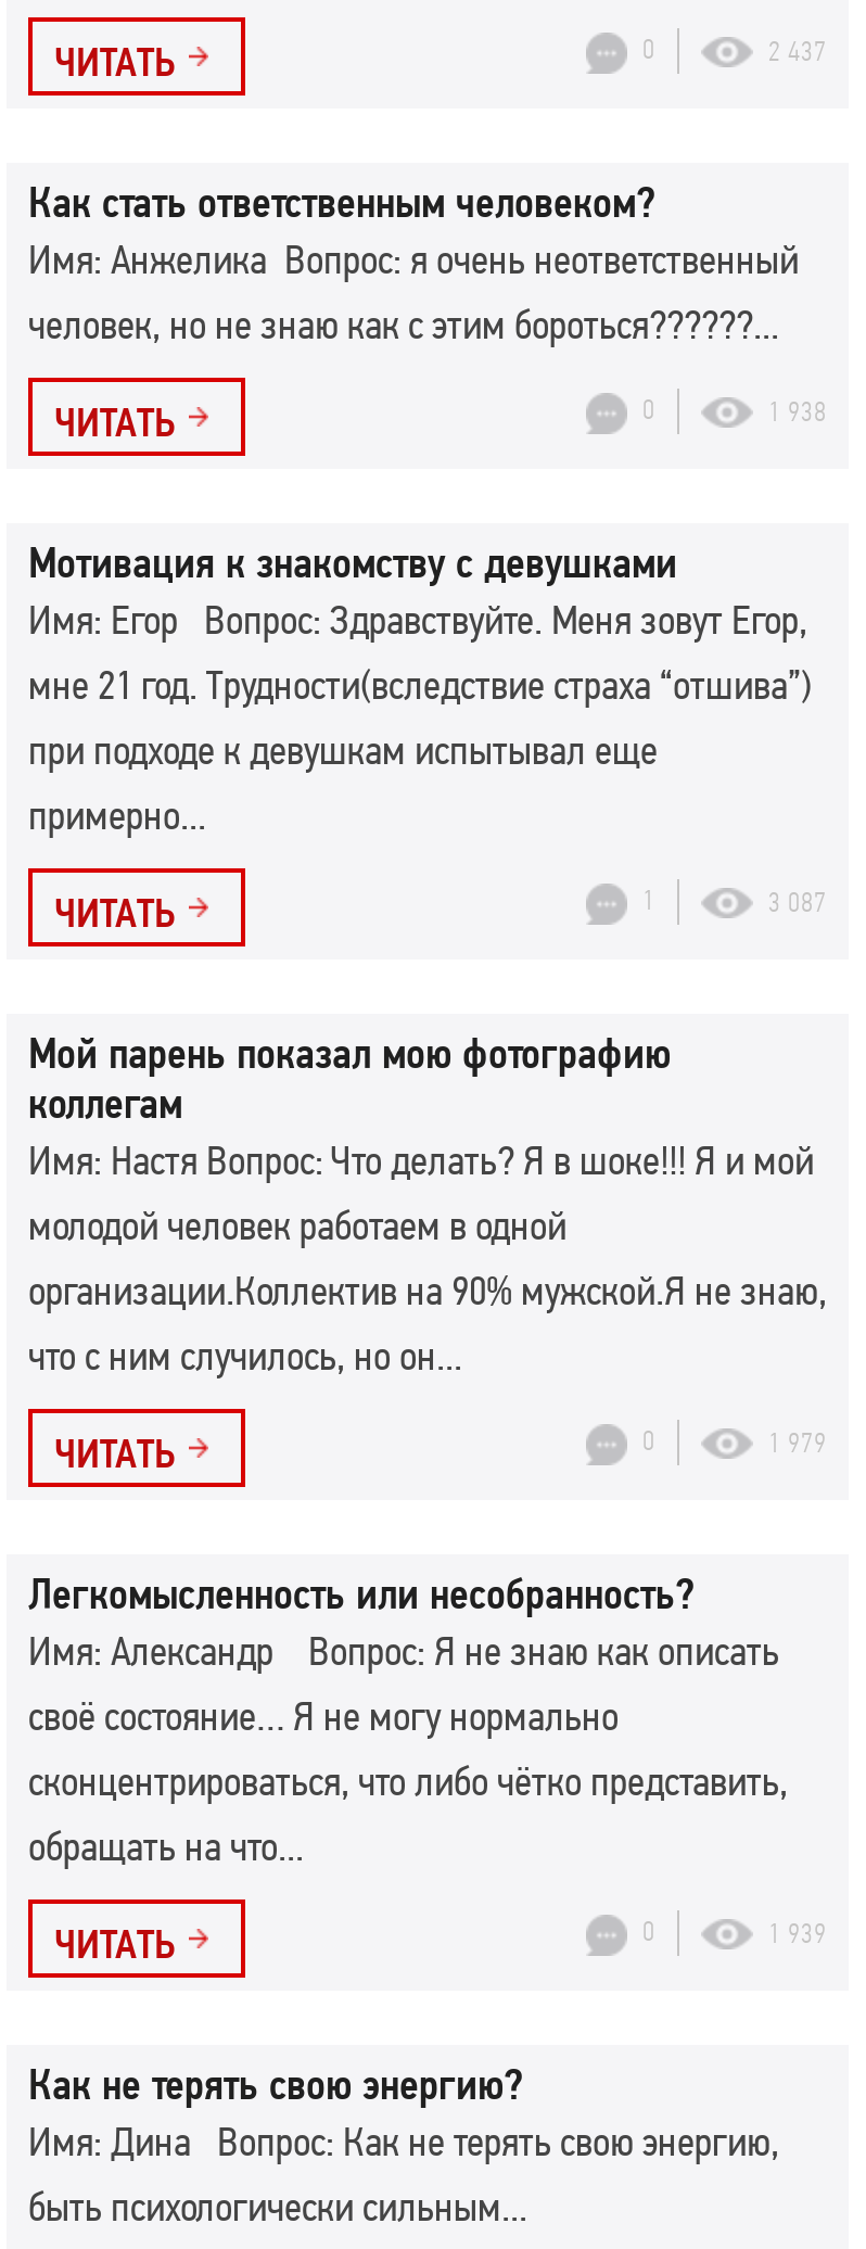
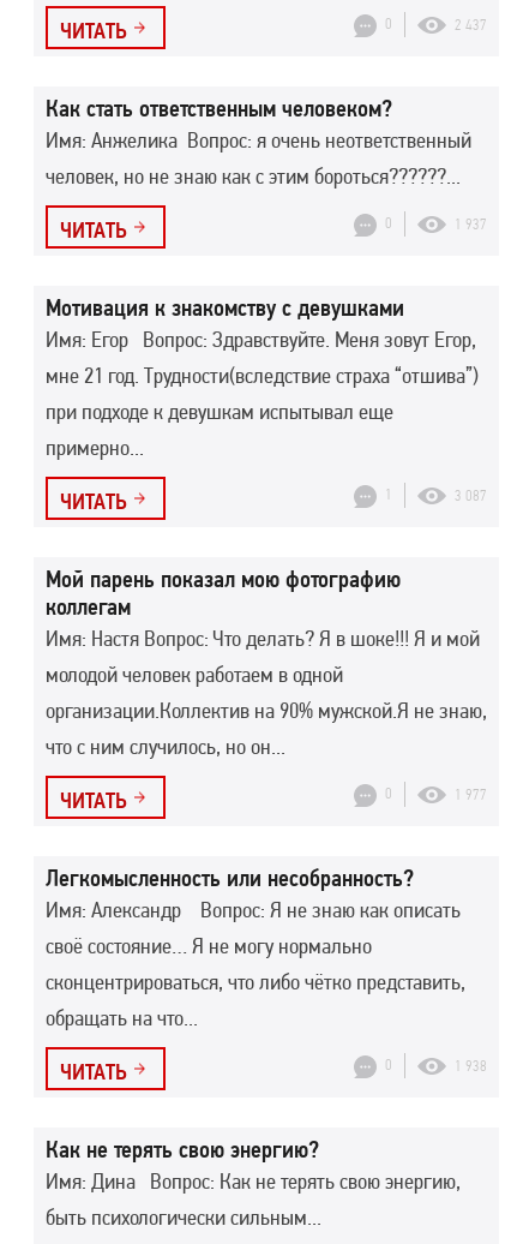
[768,394,827,427] 1 938 -> [455,214,487,232] 1 937
[768,1425,827,1458] 1 979 -> [455,785,487,803] 1 977
[768,1916,827,1948] 1 939 -> [455,1056,487,1074] 1 938

